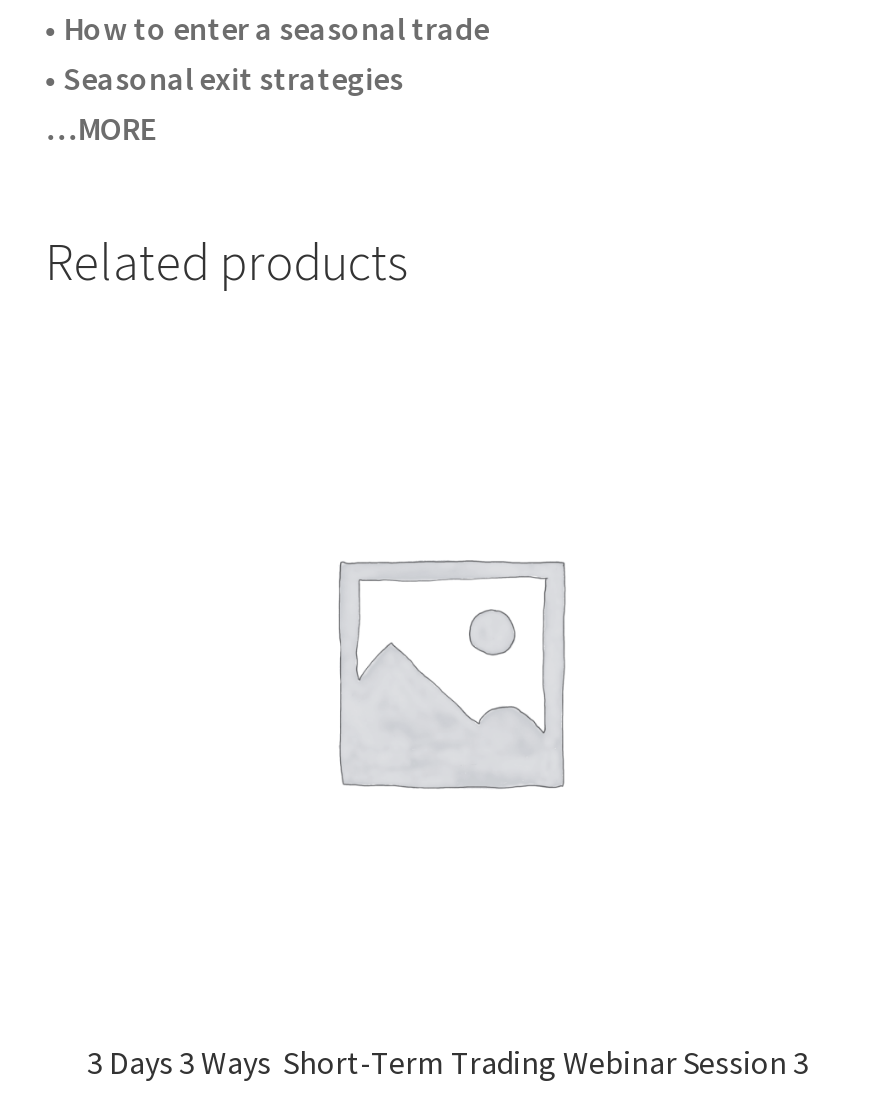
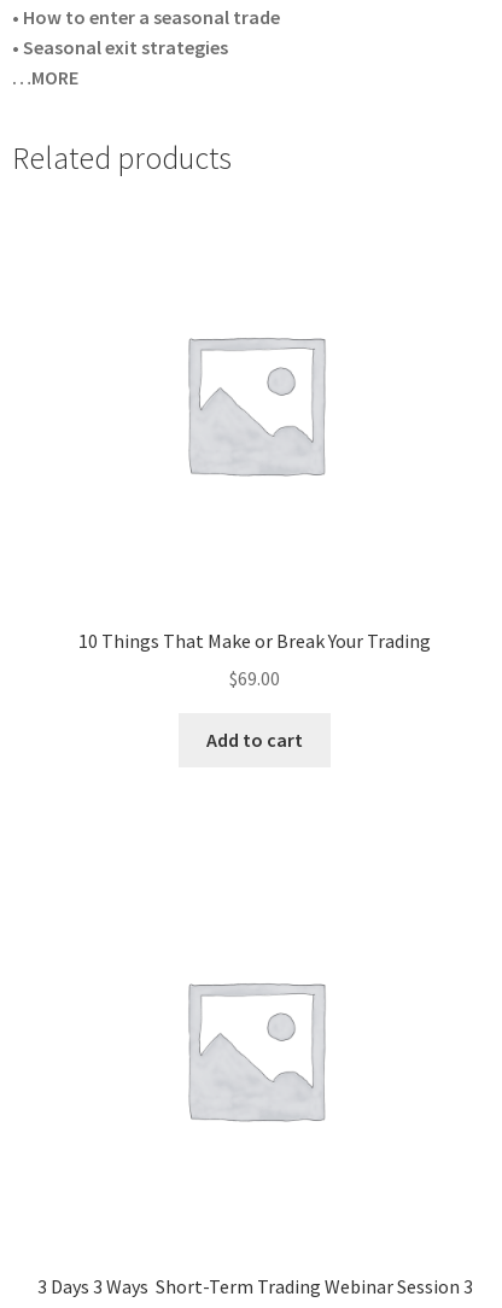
none -> [78,629,431,751] 10 Things That Make or Break Your Trading | $69.00 | Add to cart

